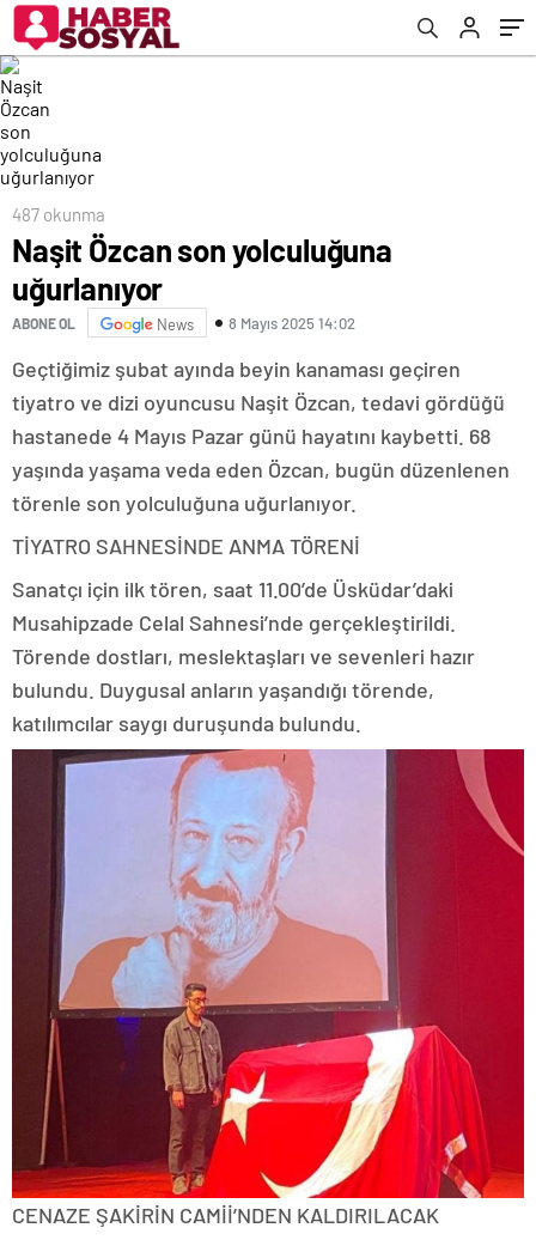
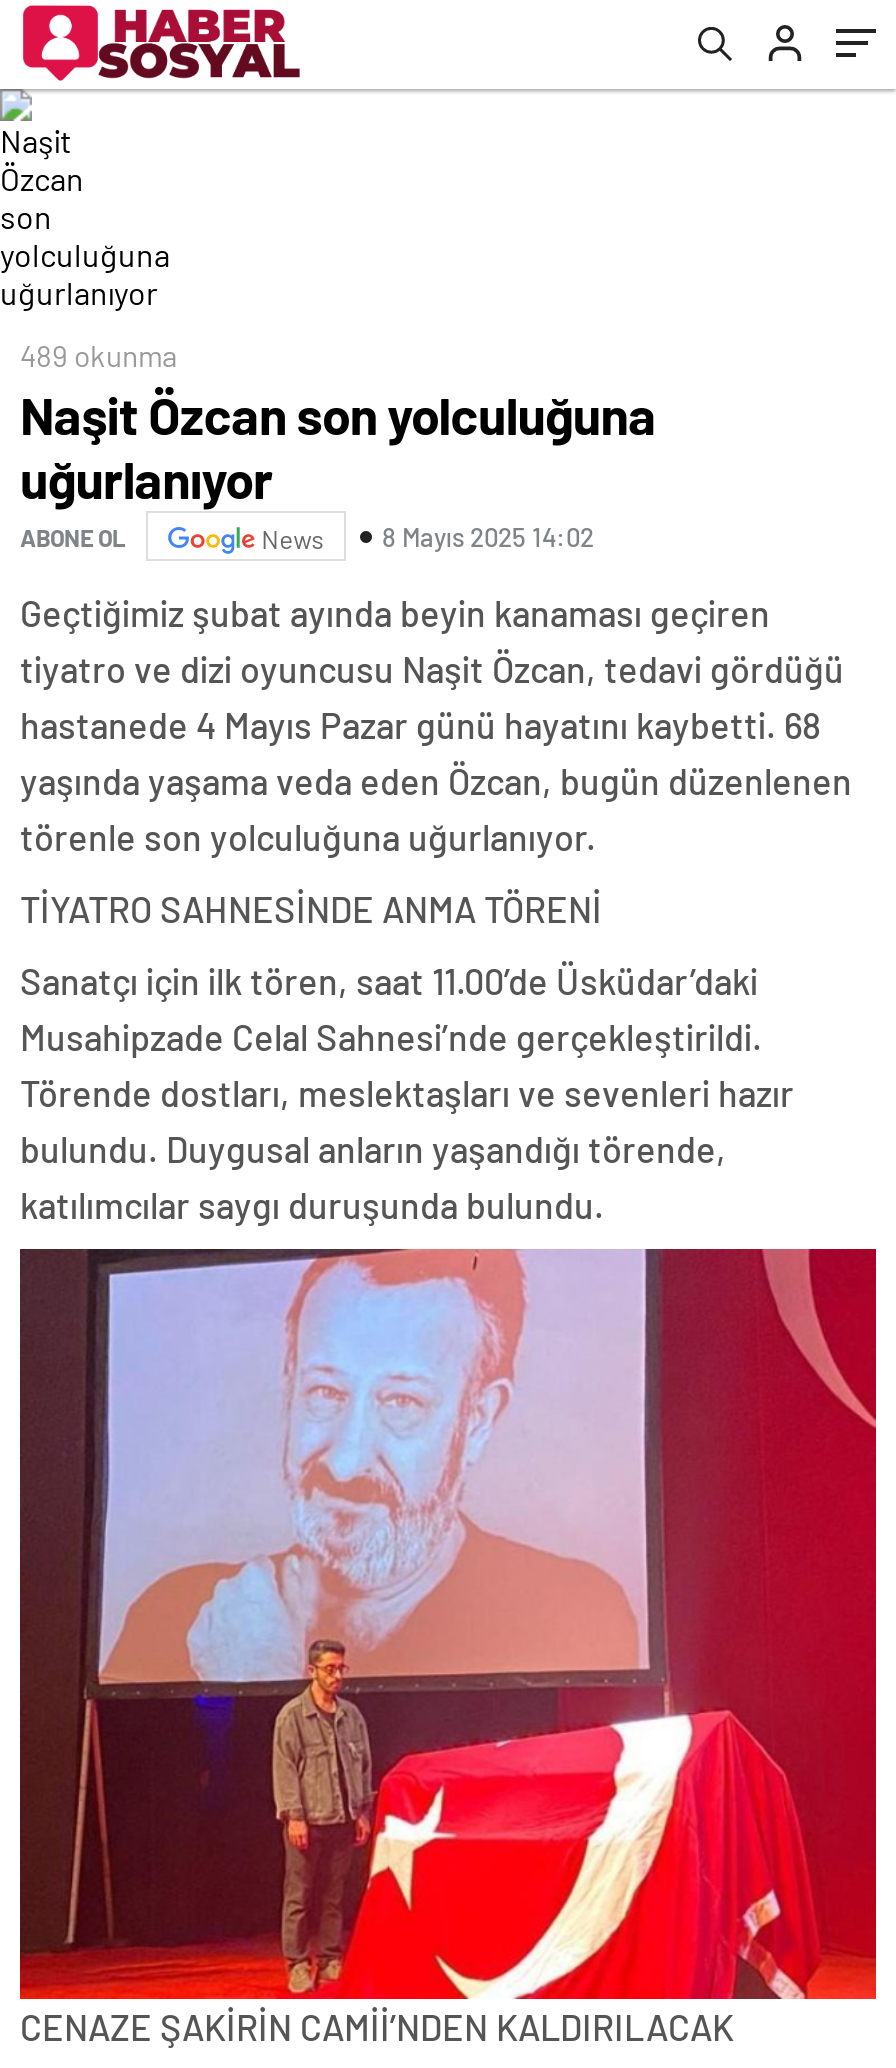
[12,203,105,225] 487 okunma -> [20,337,178,373] 489 okunma

